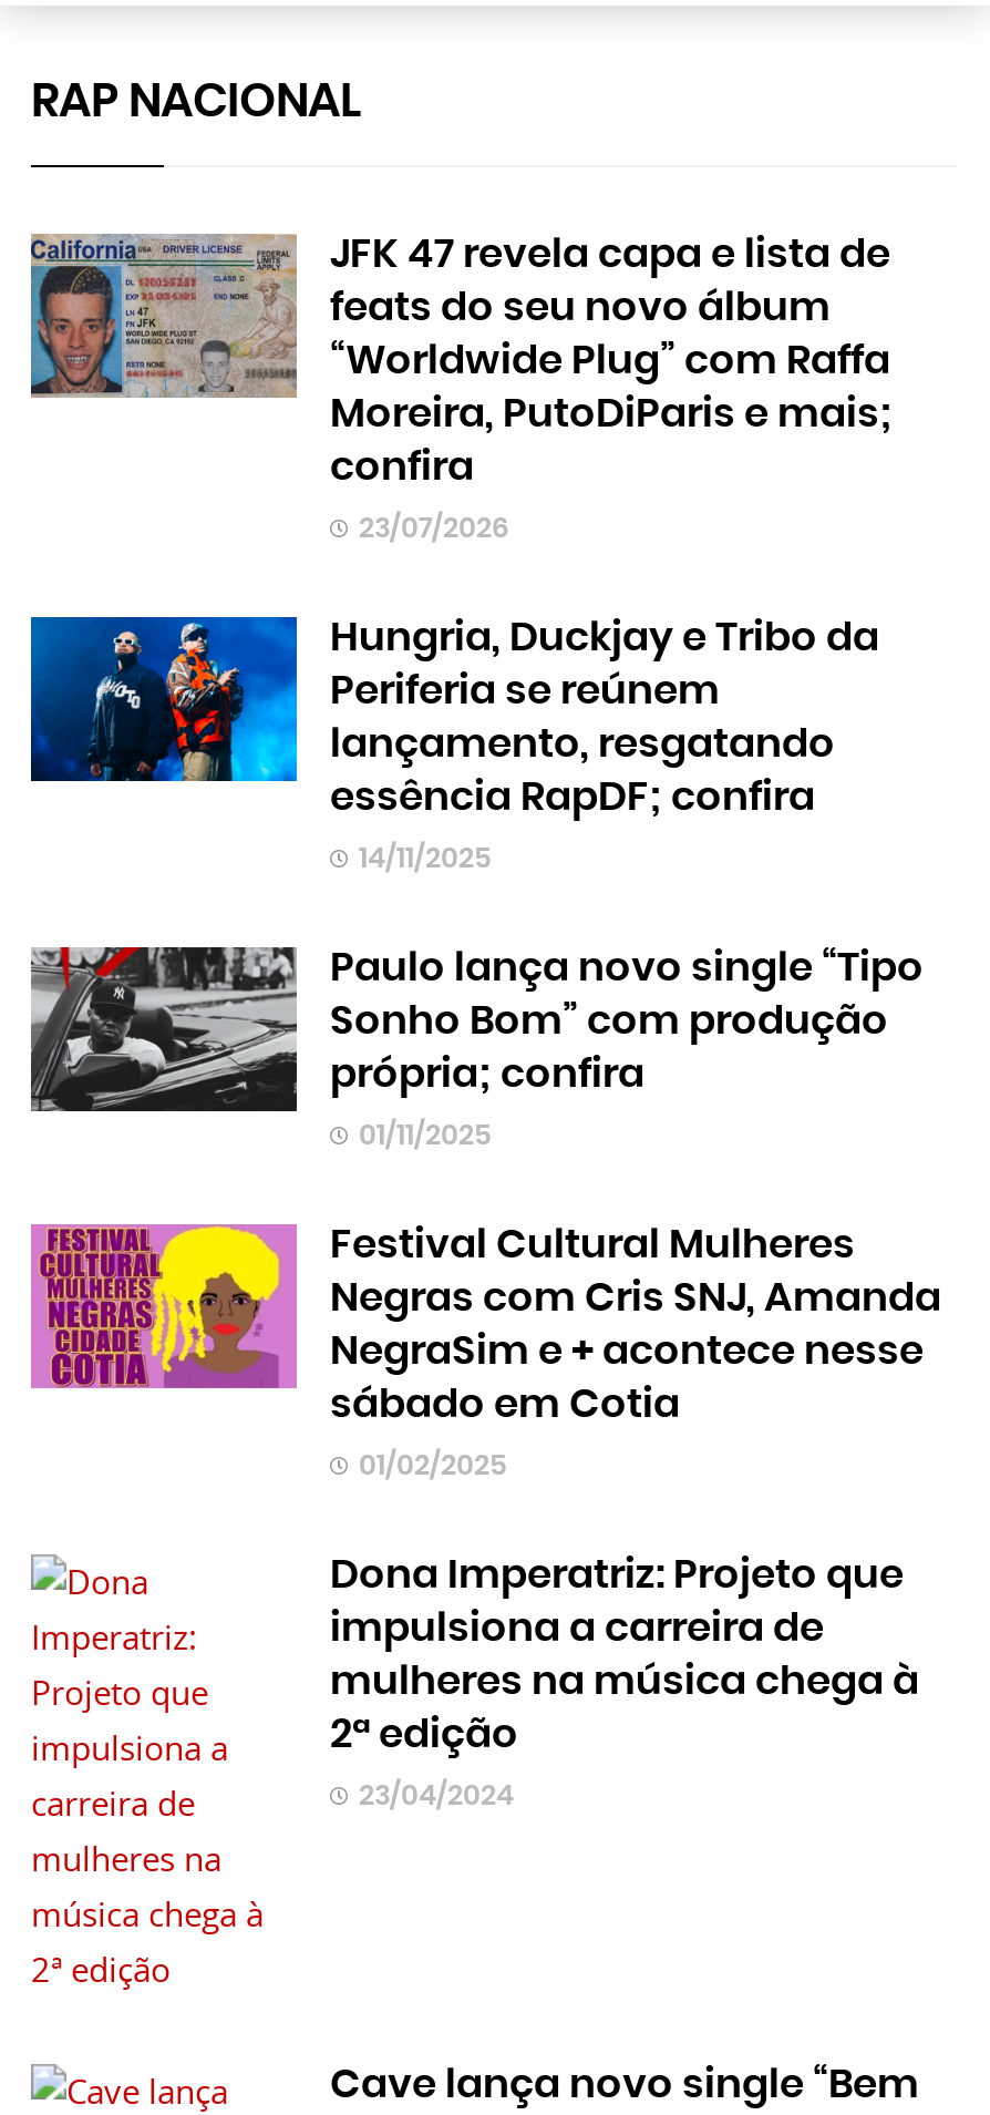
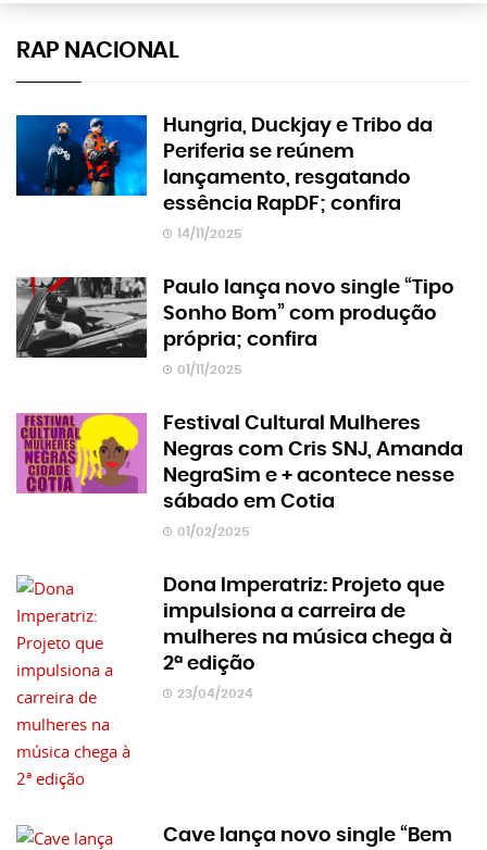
[29,232,893,544] [image] | JFK 47 revela capa e lista de | feats do seu novo álbum | “Worldwide Plug” com Raffa | Moreira, PutoDiParis e mais; | confira | 23/07/2026 -> none

